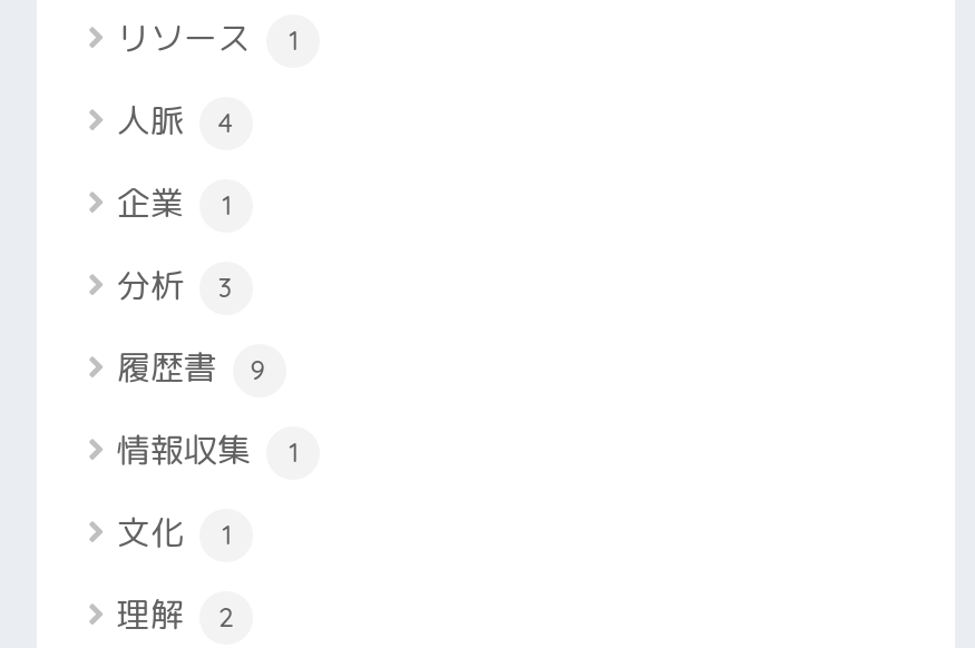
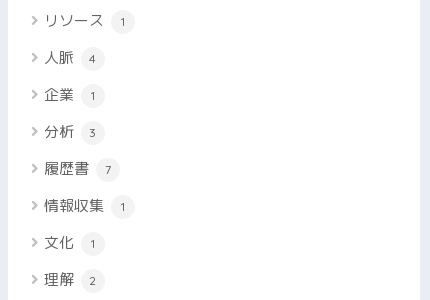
[117,344,268,391] 履歴書 9 -> [44,158,111,179] 履歴書 7

